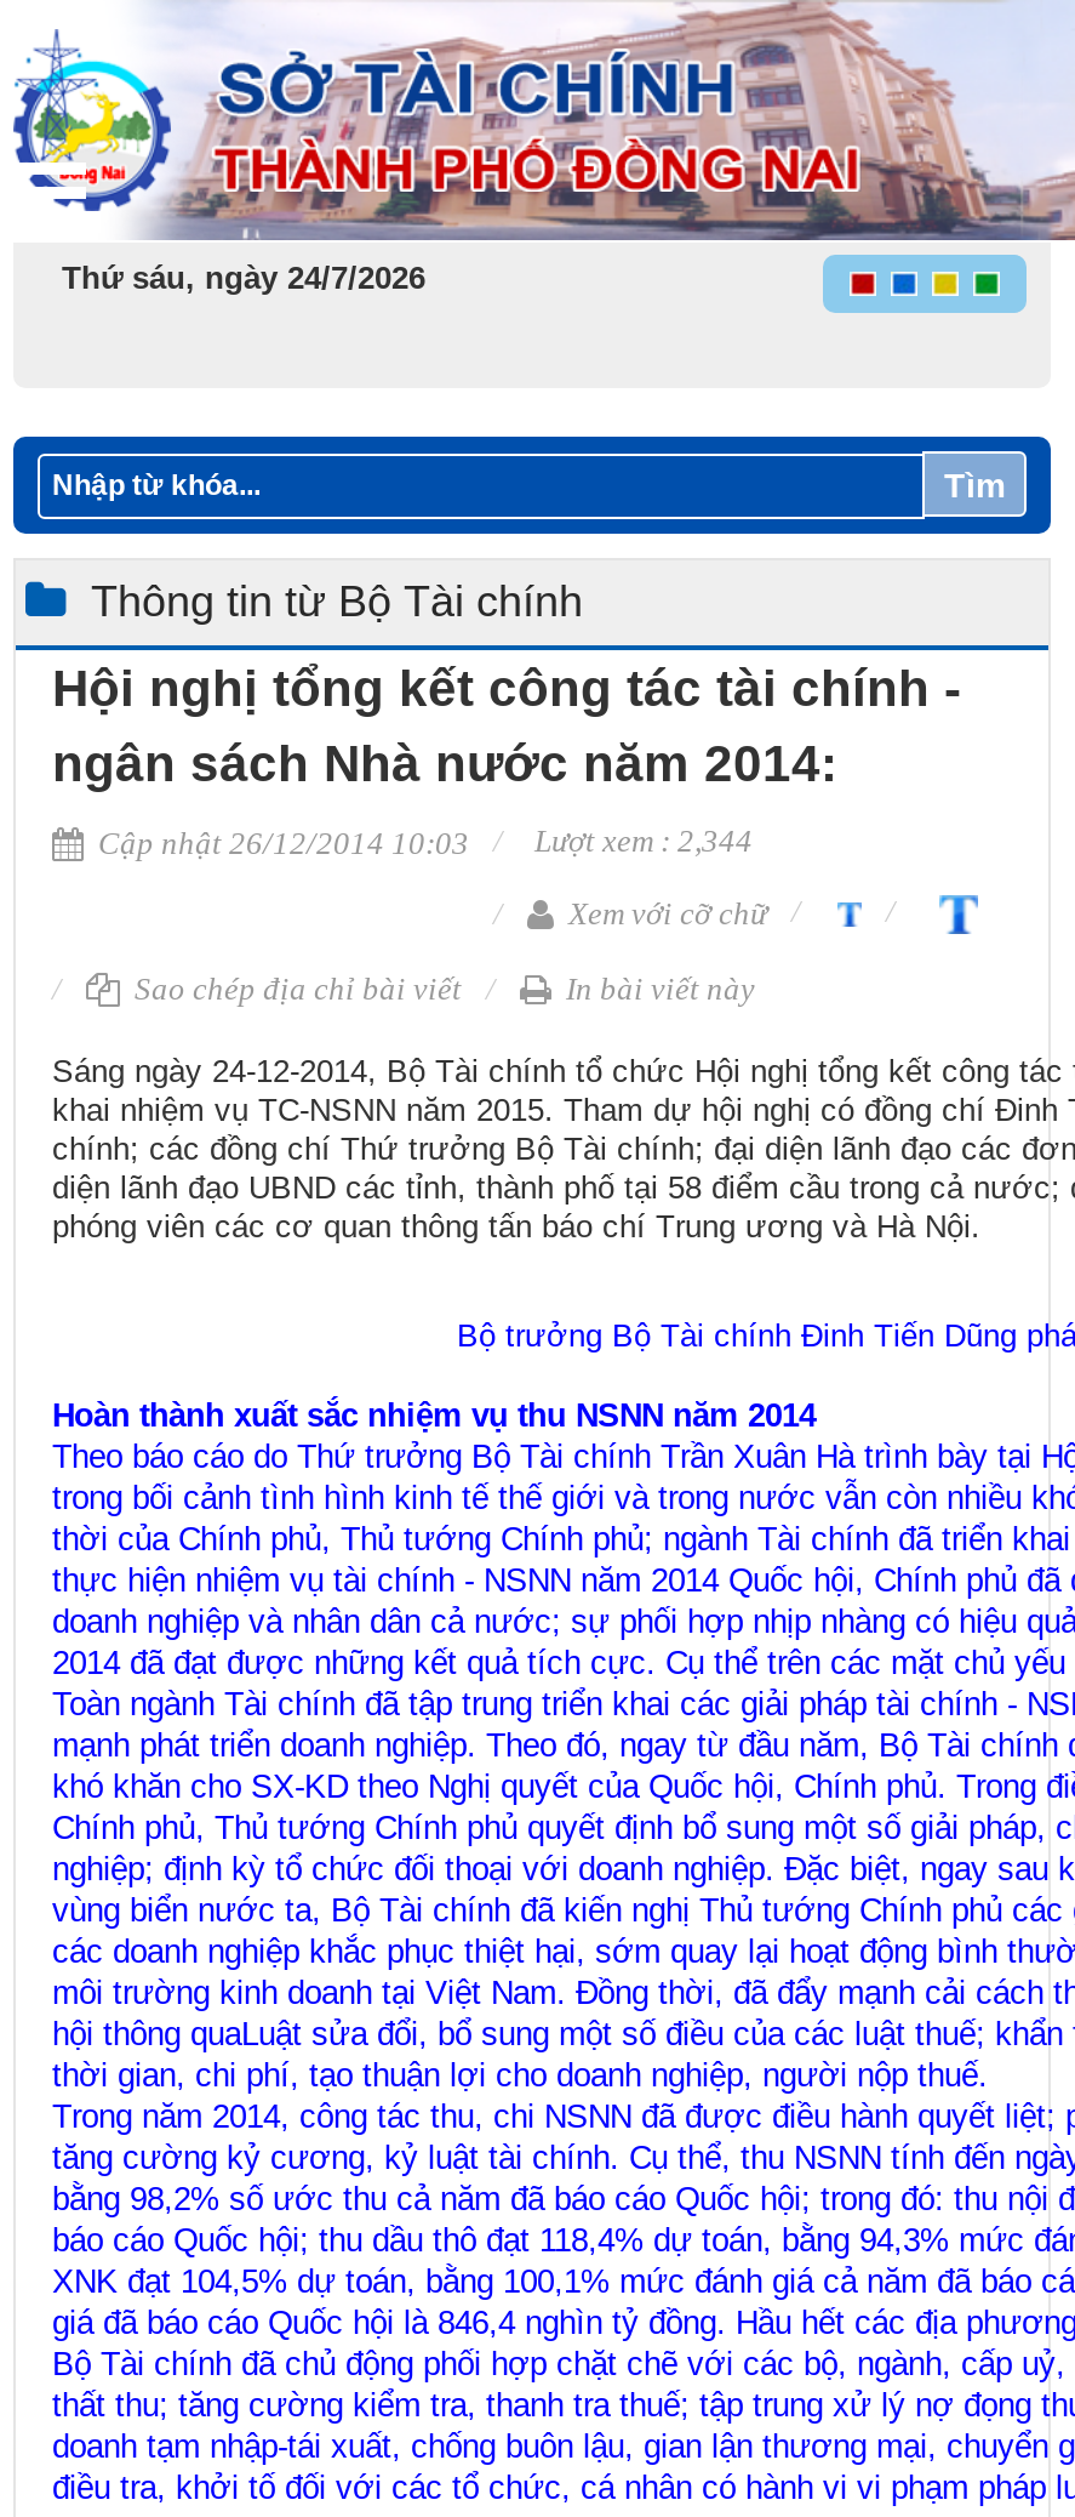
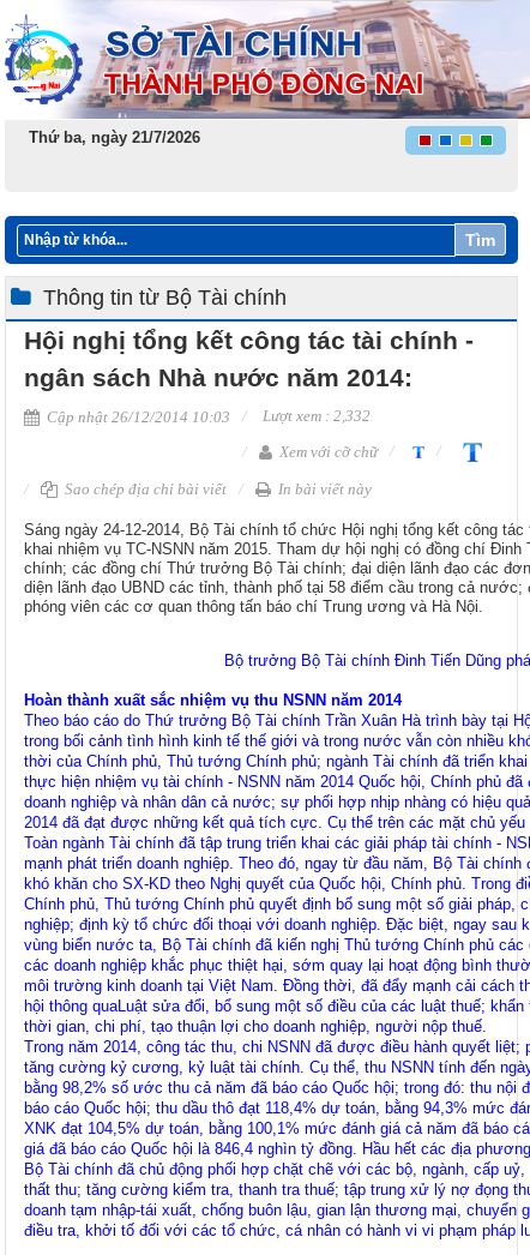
[62,258,425,295] Thứ sáu, ngày 24/7/2026 -> [29,128,200,146] Thứ ba, ngày 21/7/2026
[91,821,753,860] Cập nhật 26/12/2014 10:03 Lượt xem : 2,344 -> [43,406,371,425] Cập nhật 26/12/2014 10:03 Lượt xem : 2,332

